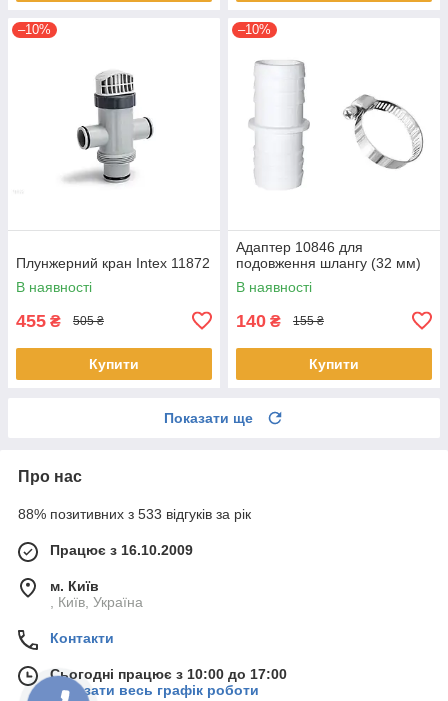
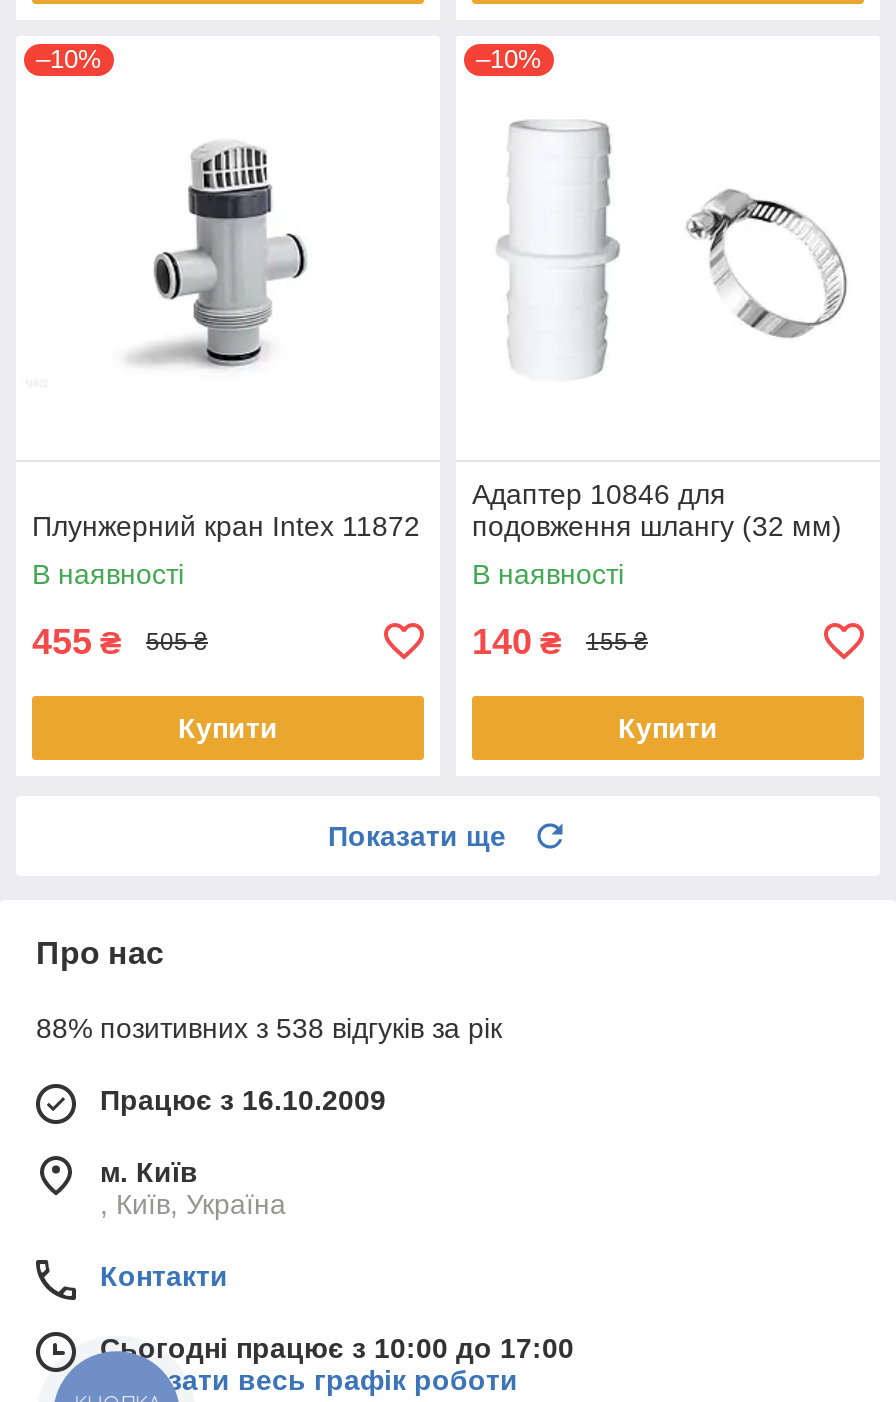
[18,506,251,522] 88% позитивних з 533 відгуків за рік -> [36,1012,502,1044] 88% позитивних з 538 відгуків за рік

